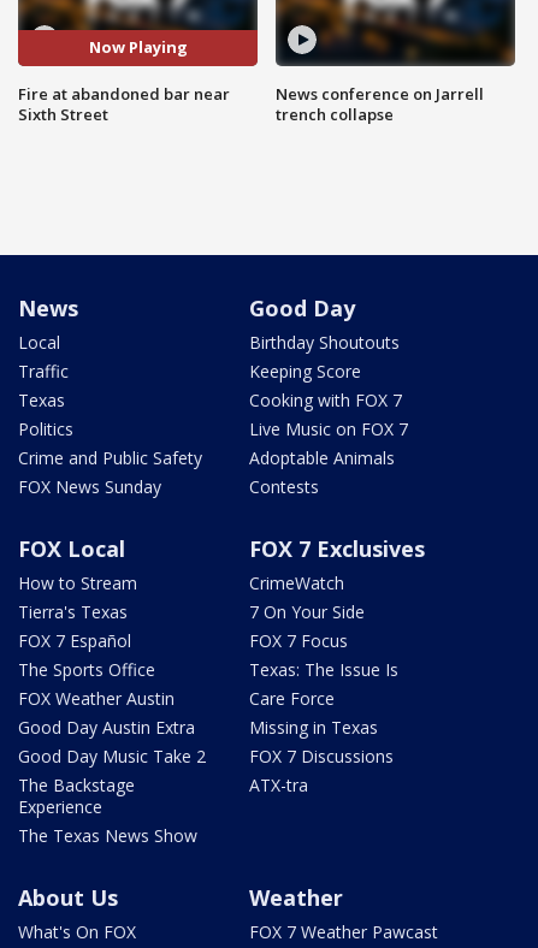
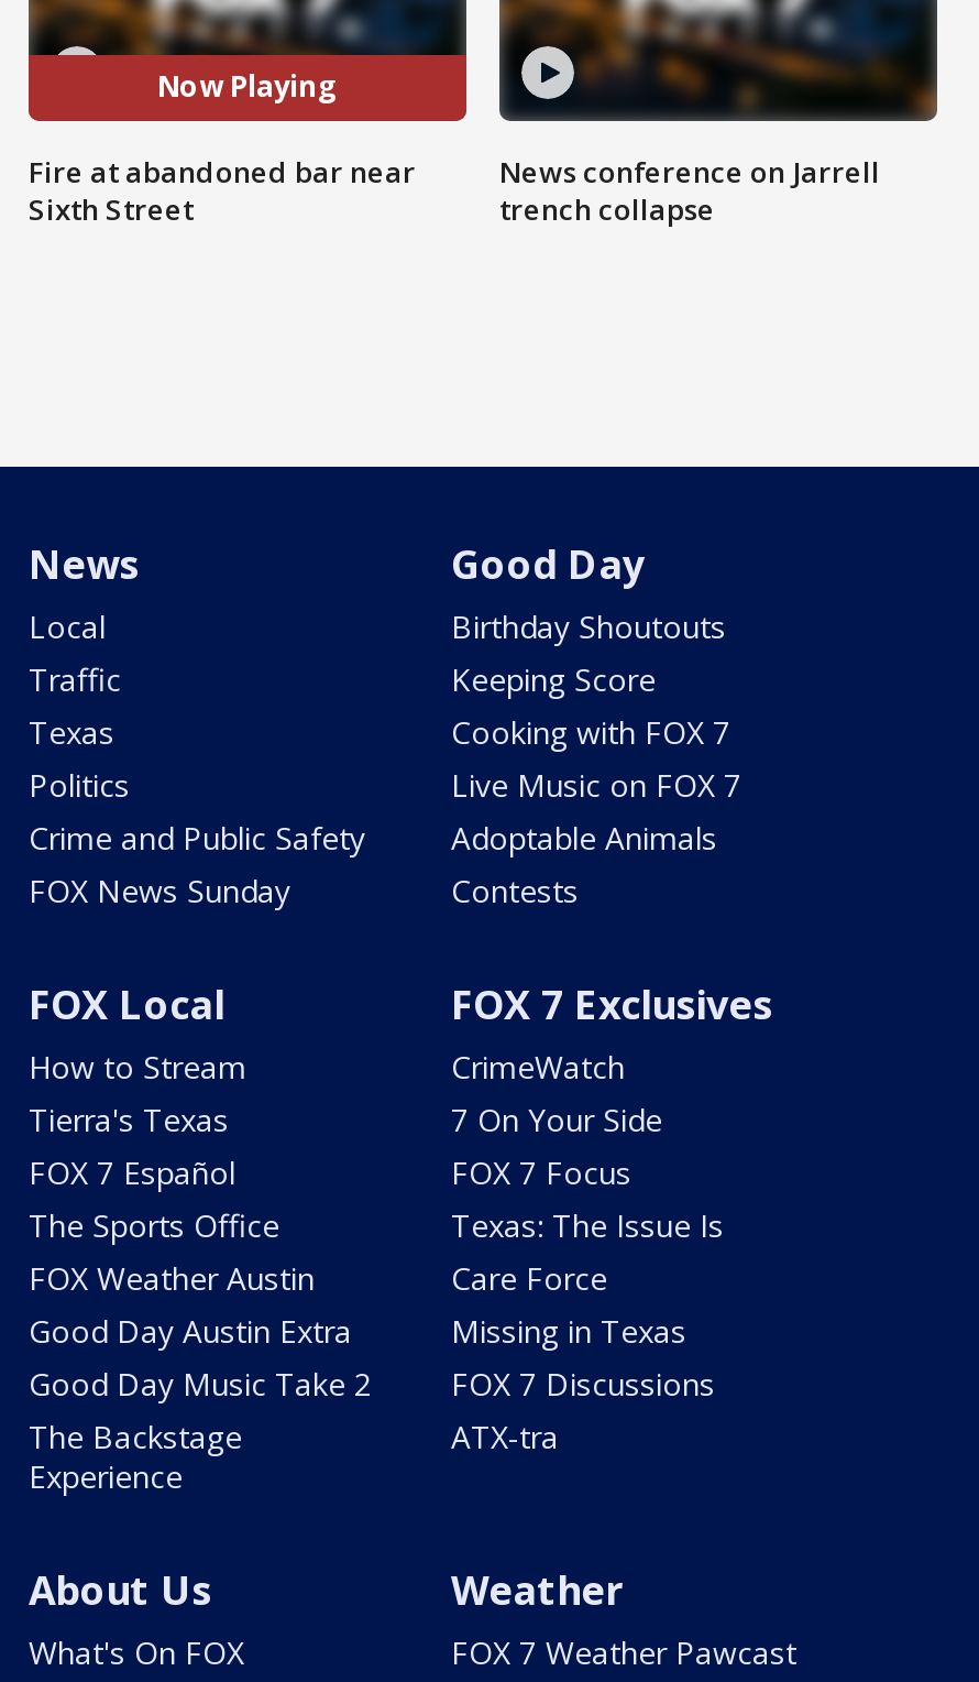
[18,824,197,847] The Texas News Show -> none

